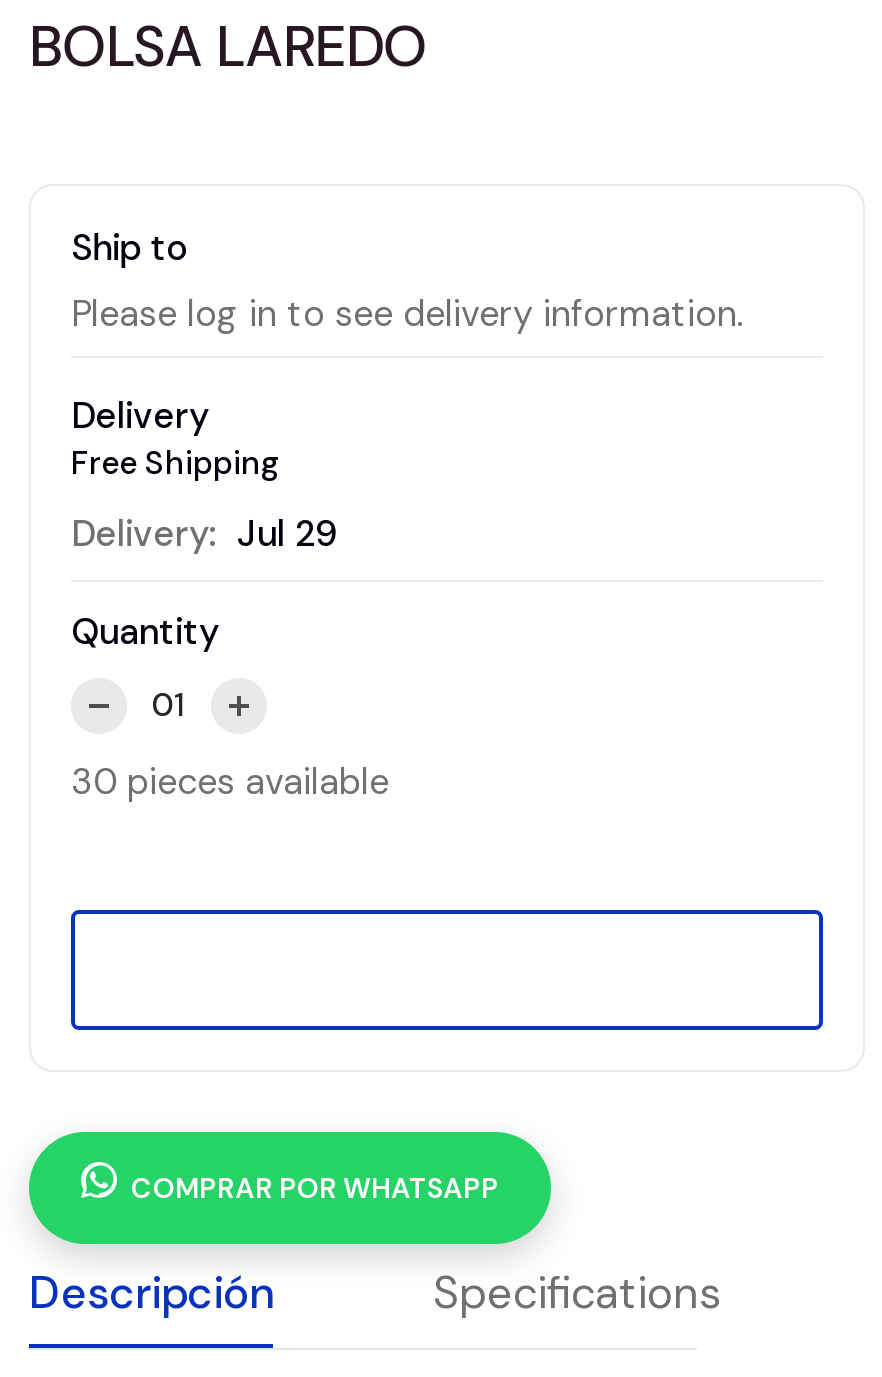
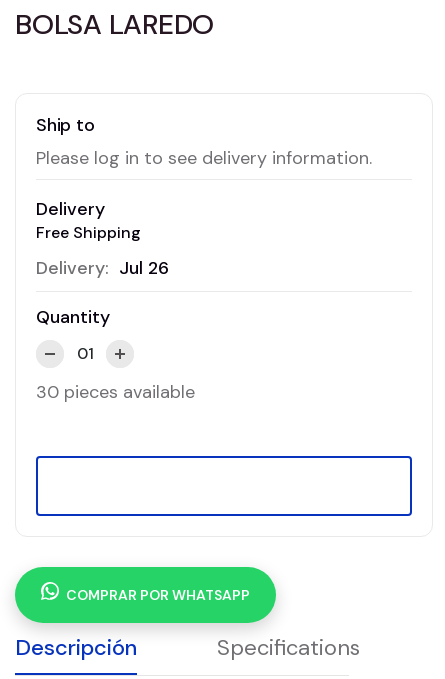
[71,510,337,558] Delivery: Jul 29 -> [36,256,169,280] Delivery: Jul 26

